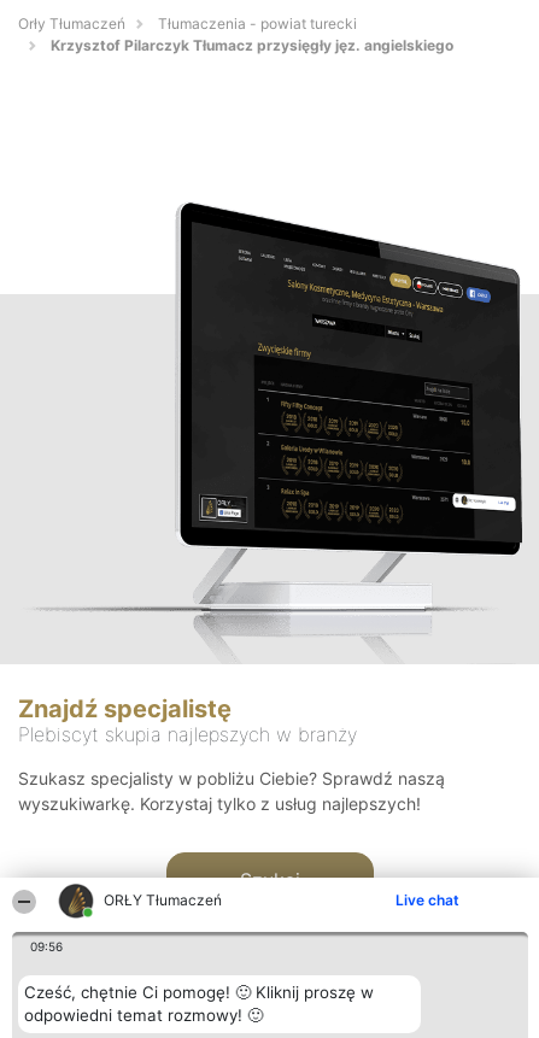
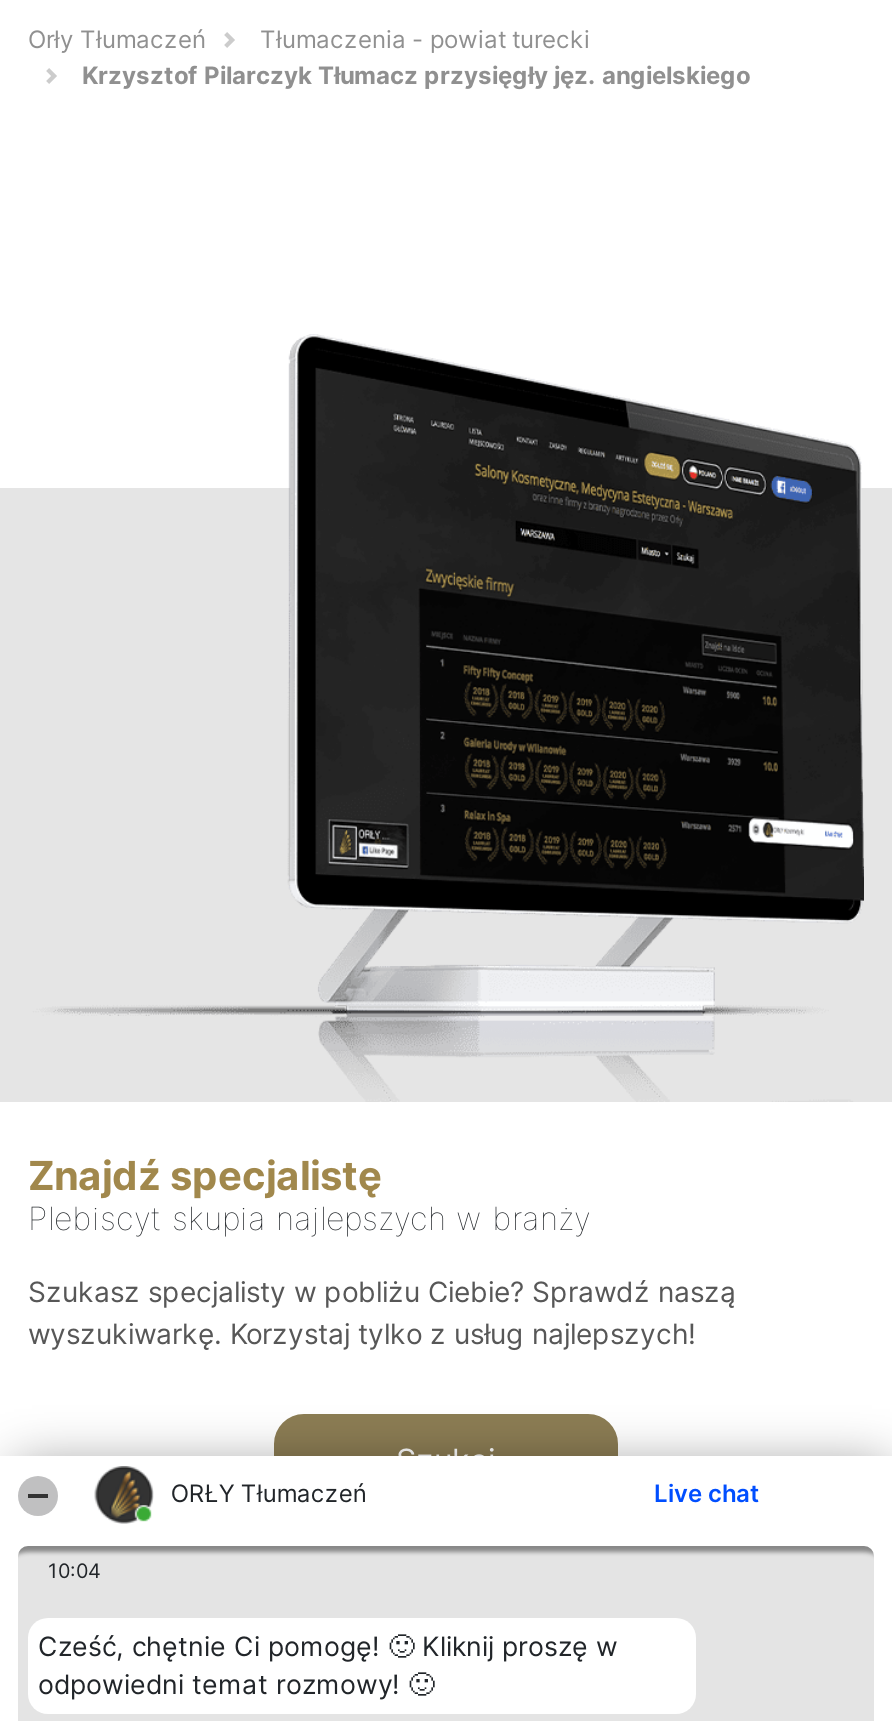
[30,939,63,954] 09:56 -> [48,1558,100,1582] 10:04

